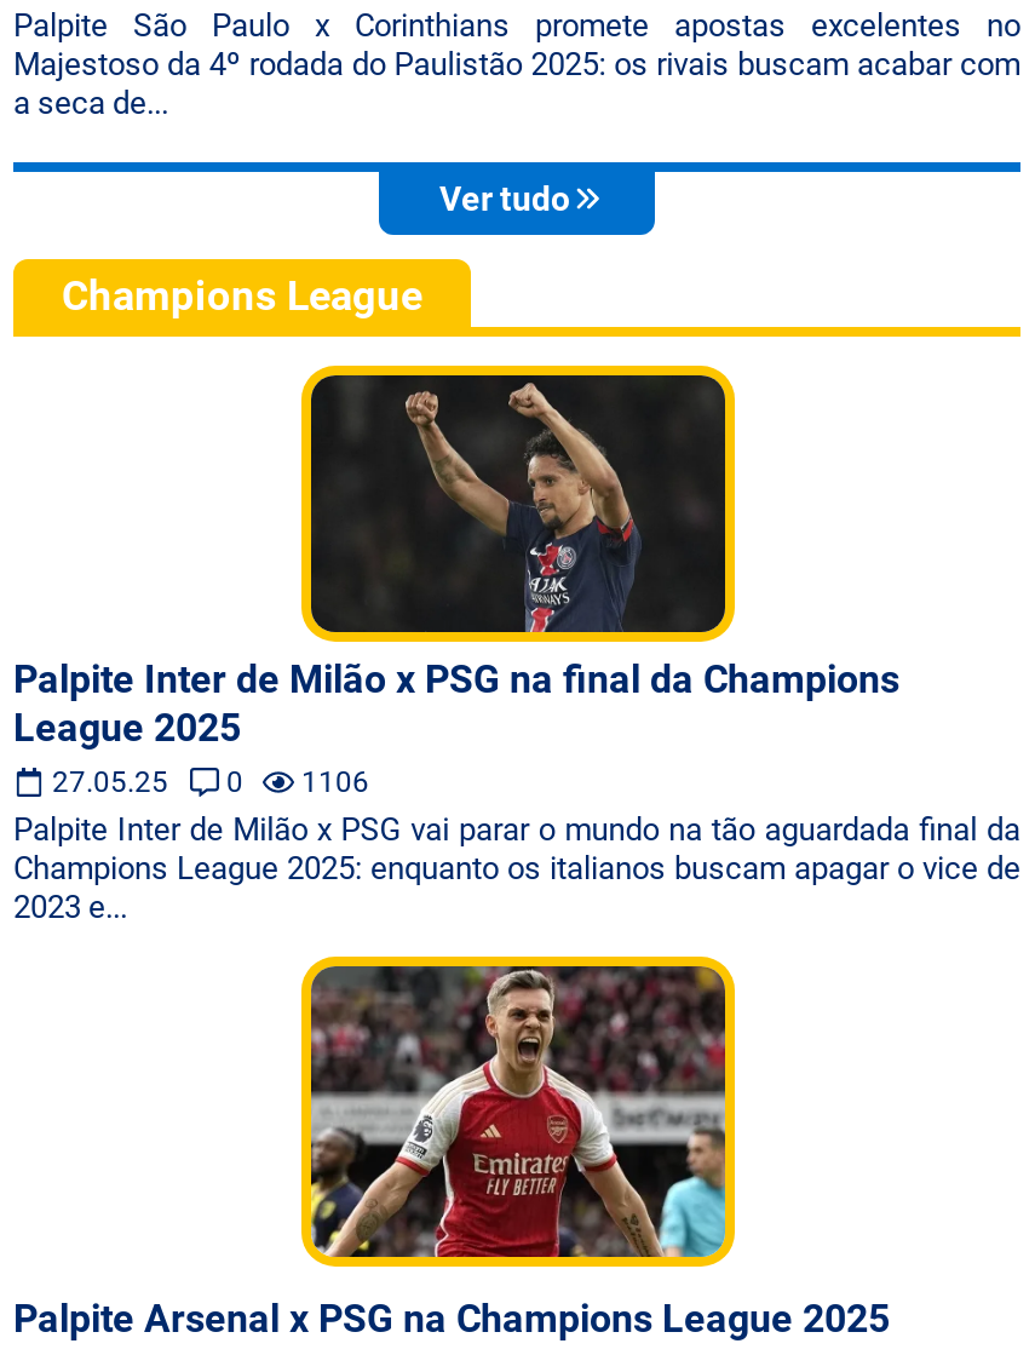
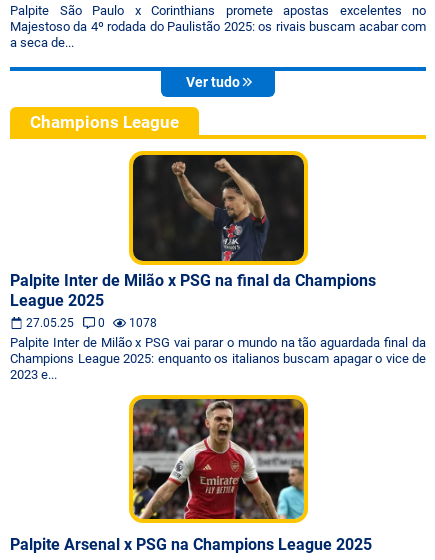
[52,764,369,798] 27.05.25 0 1106 -> [26,316,157,330] 27.05.25 0 1078

